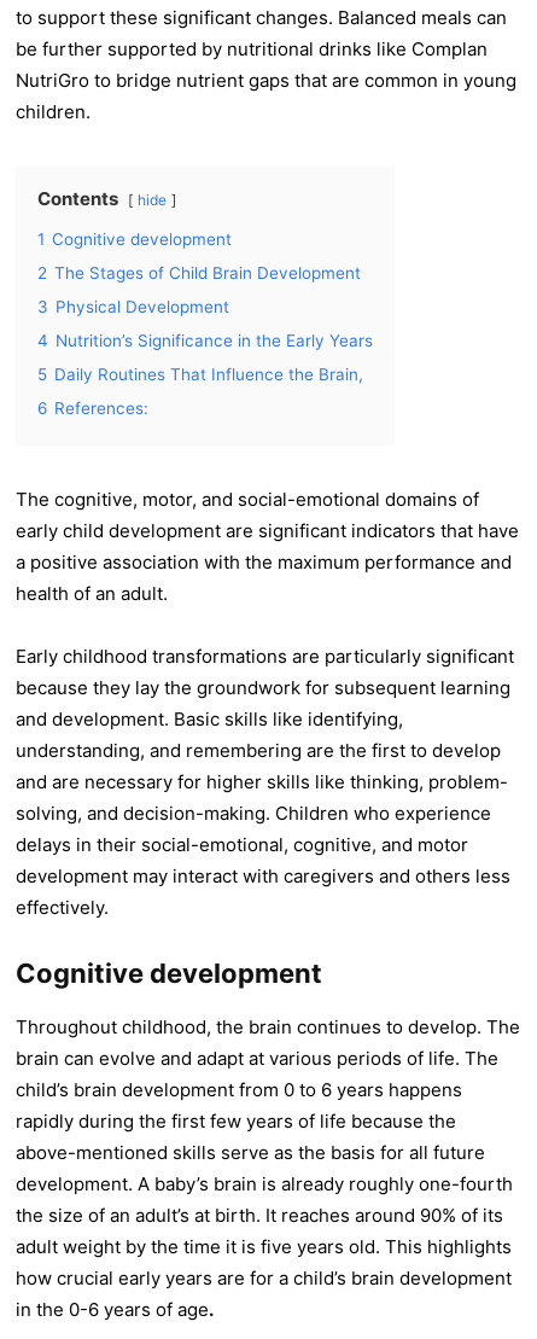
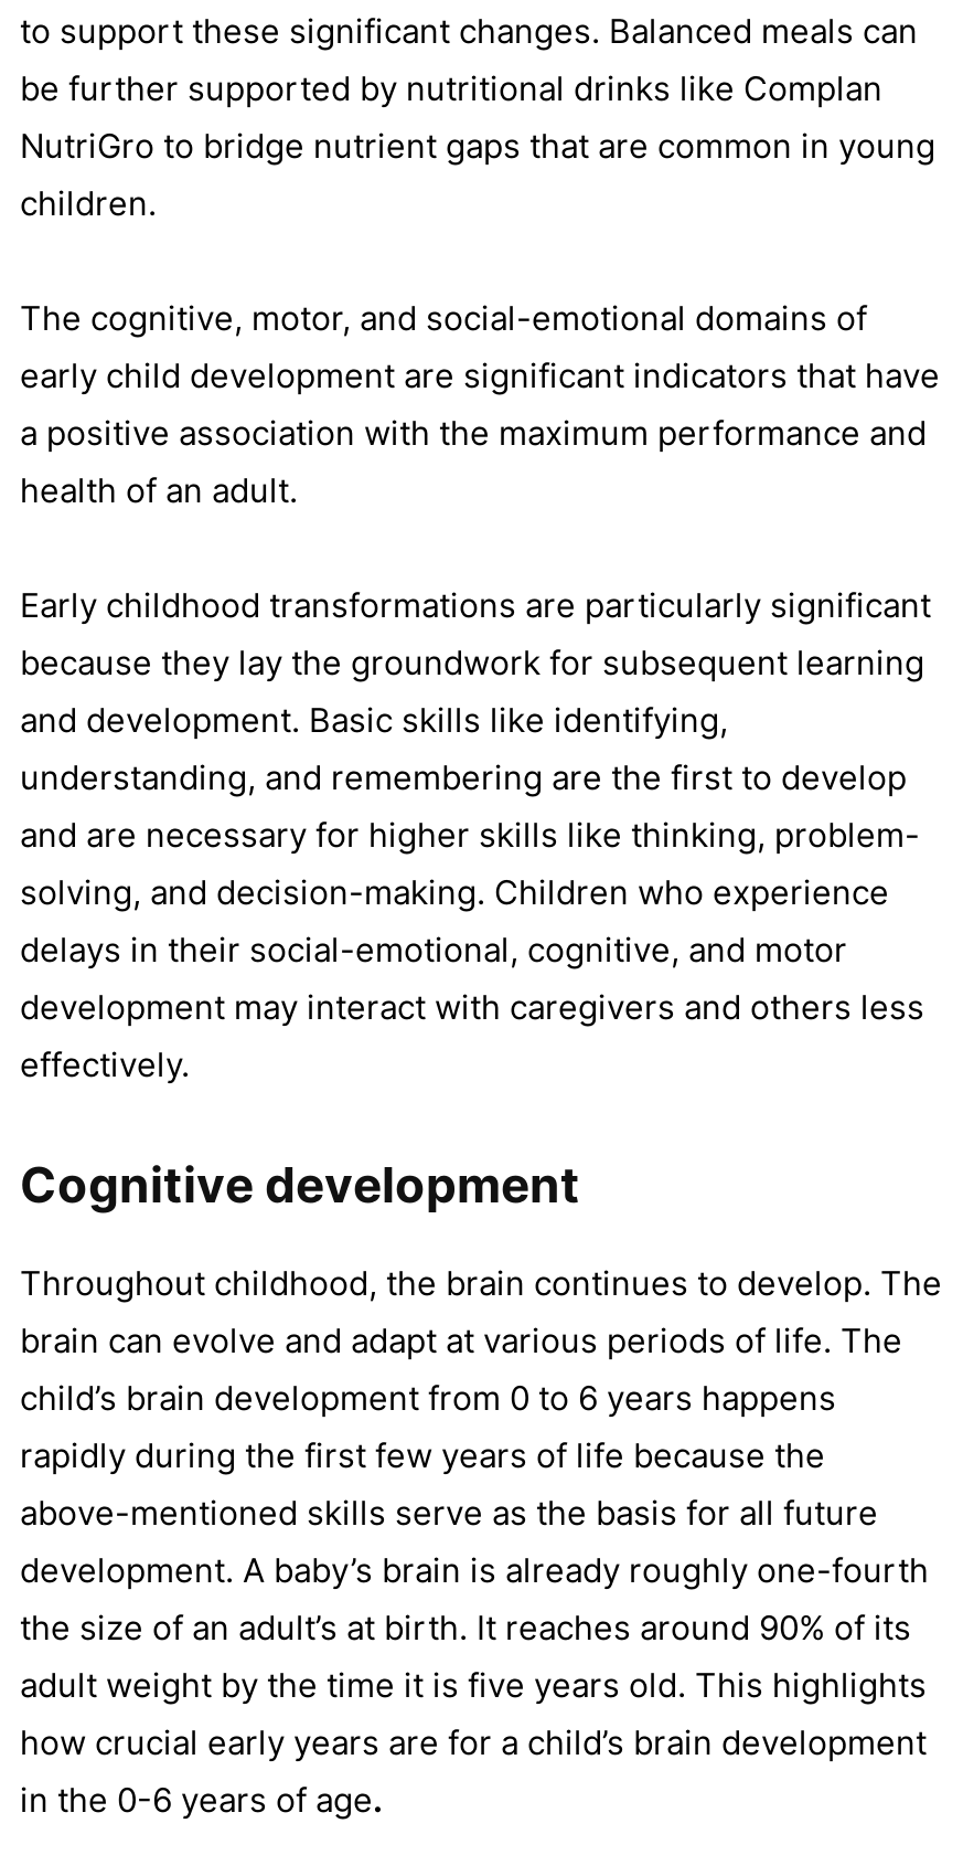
[37,187,373,417] Contents | hide | 1 Cognitive development | 2 The Stages of Child Brain Development | 3 Physical Development | 4 Nutrition’s Significance in the Early Years | 5 Daily Routines That Influence the Brain, | 6 References: -> none

